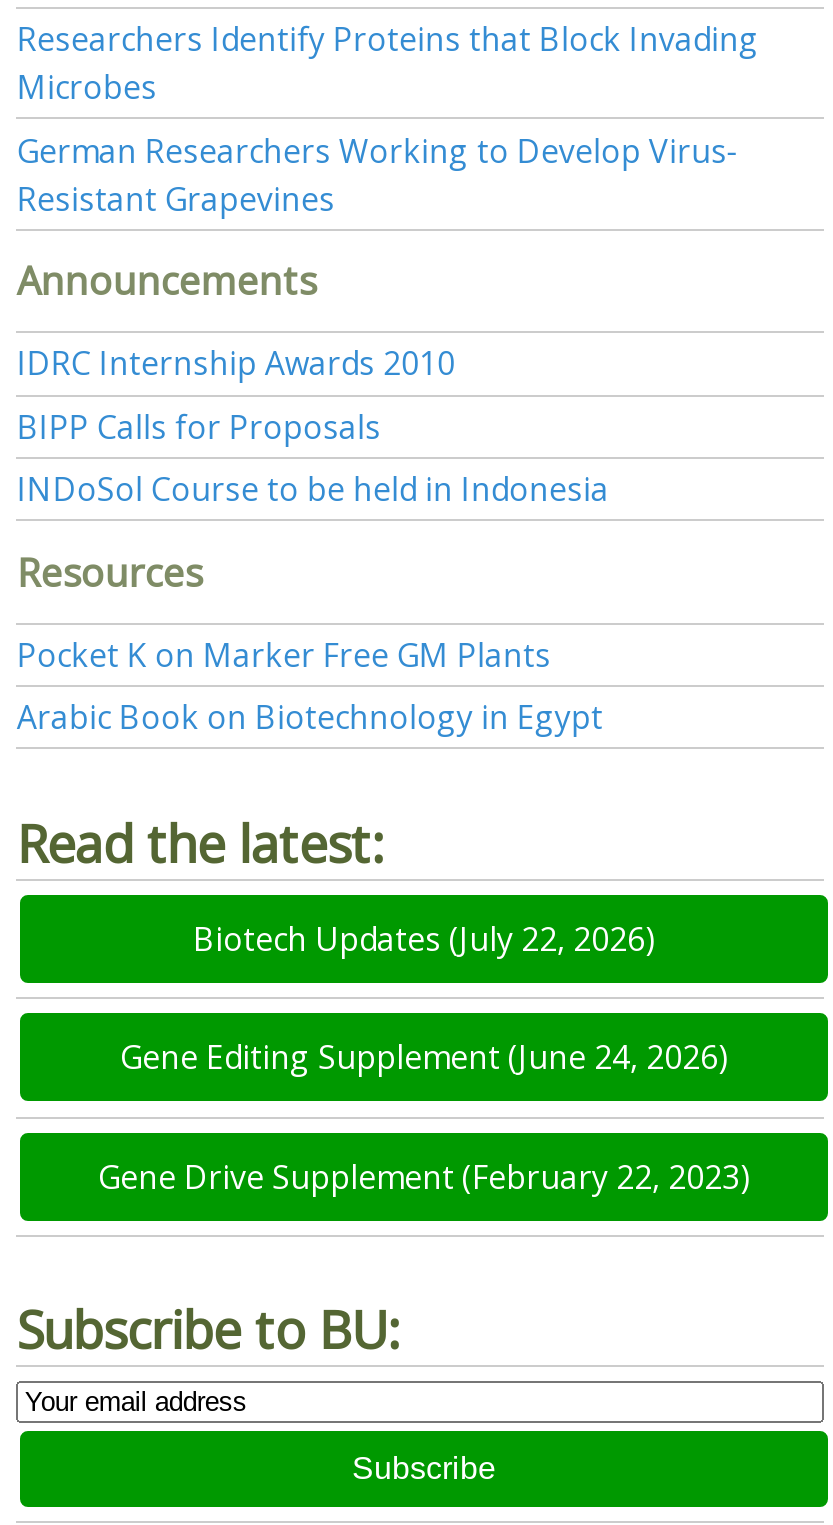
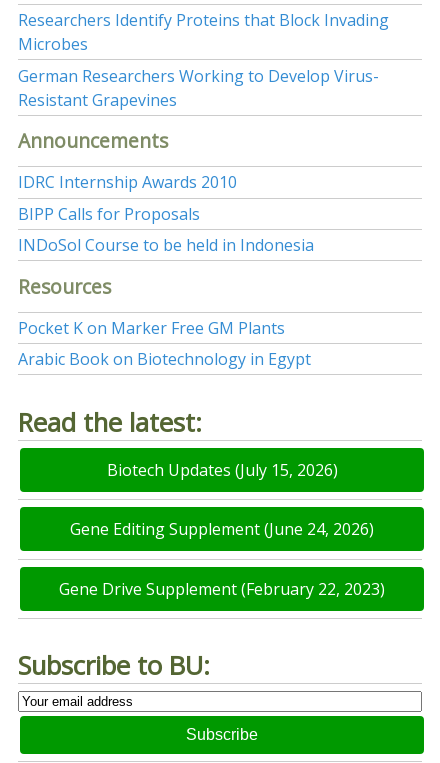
[193,917,655,961] Biotech Updates (July 22, 2026) -> [106,459,337,481] Biotech Updates (July 15, 2026)

